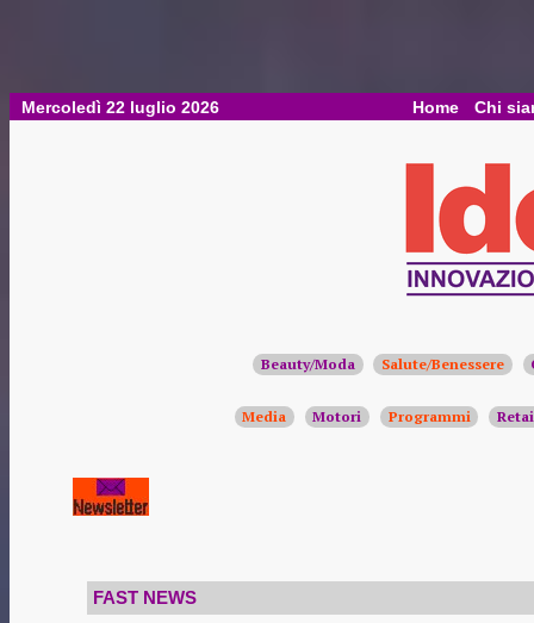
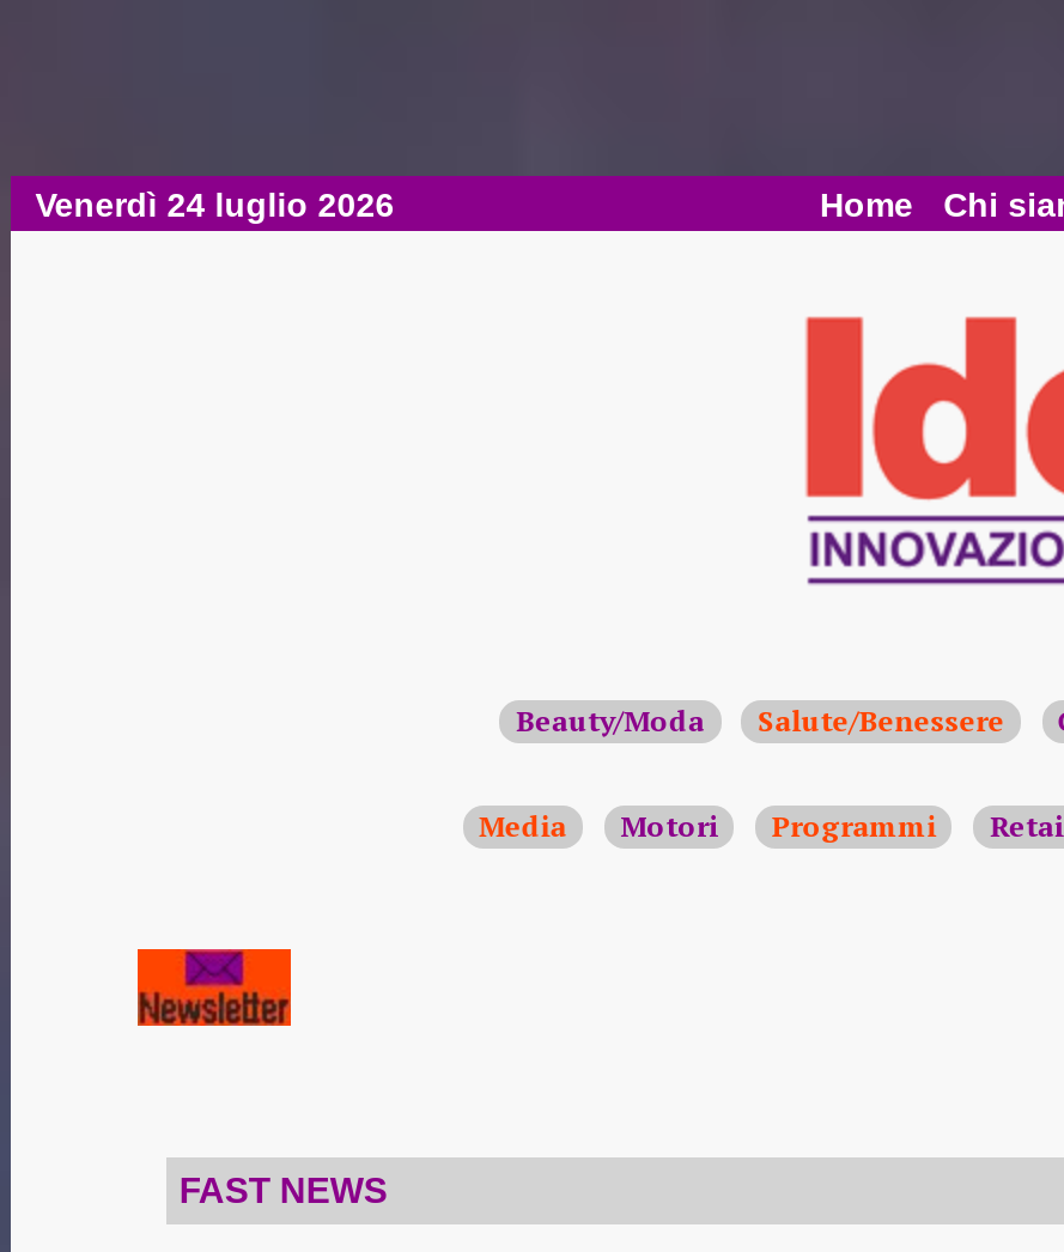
[17,97,220,116] Mercoledì 22 luglio 2026 -> [26,185,394,223] Venerdì 24 luglio 2026

